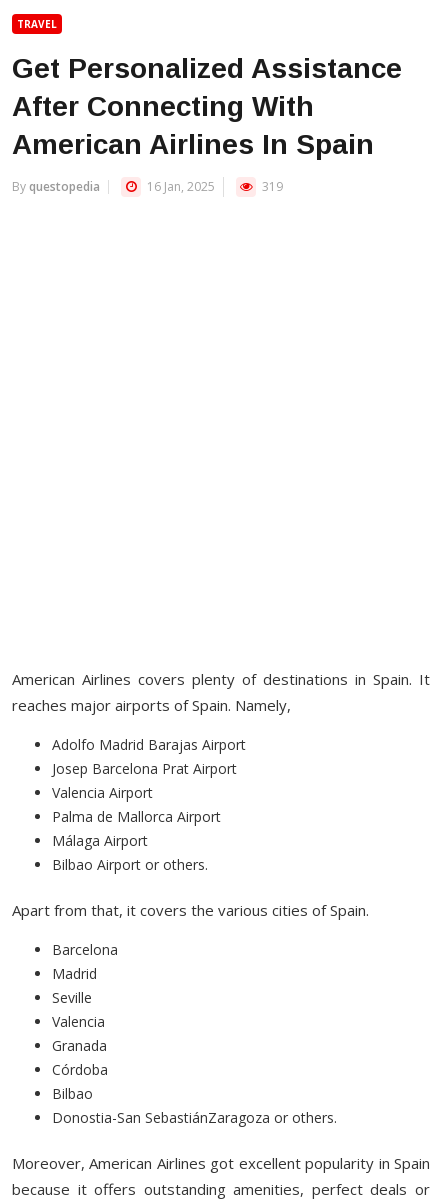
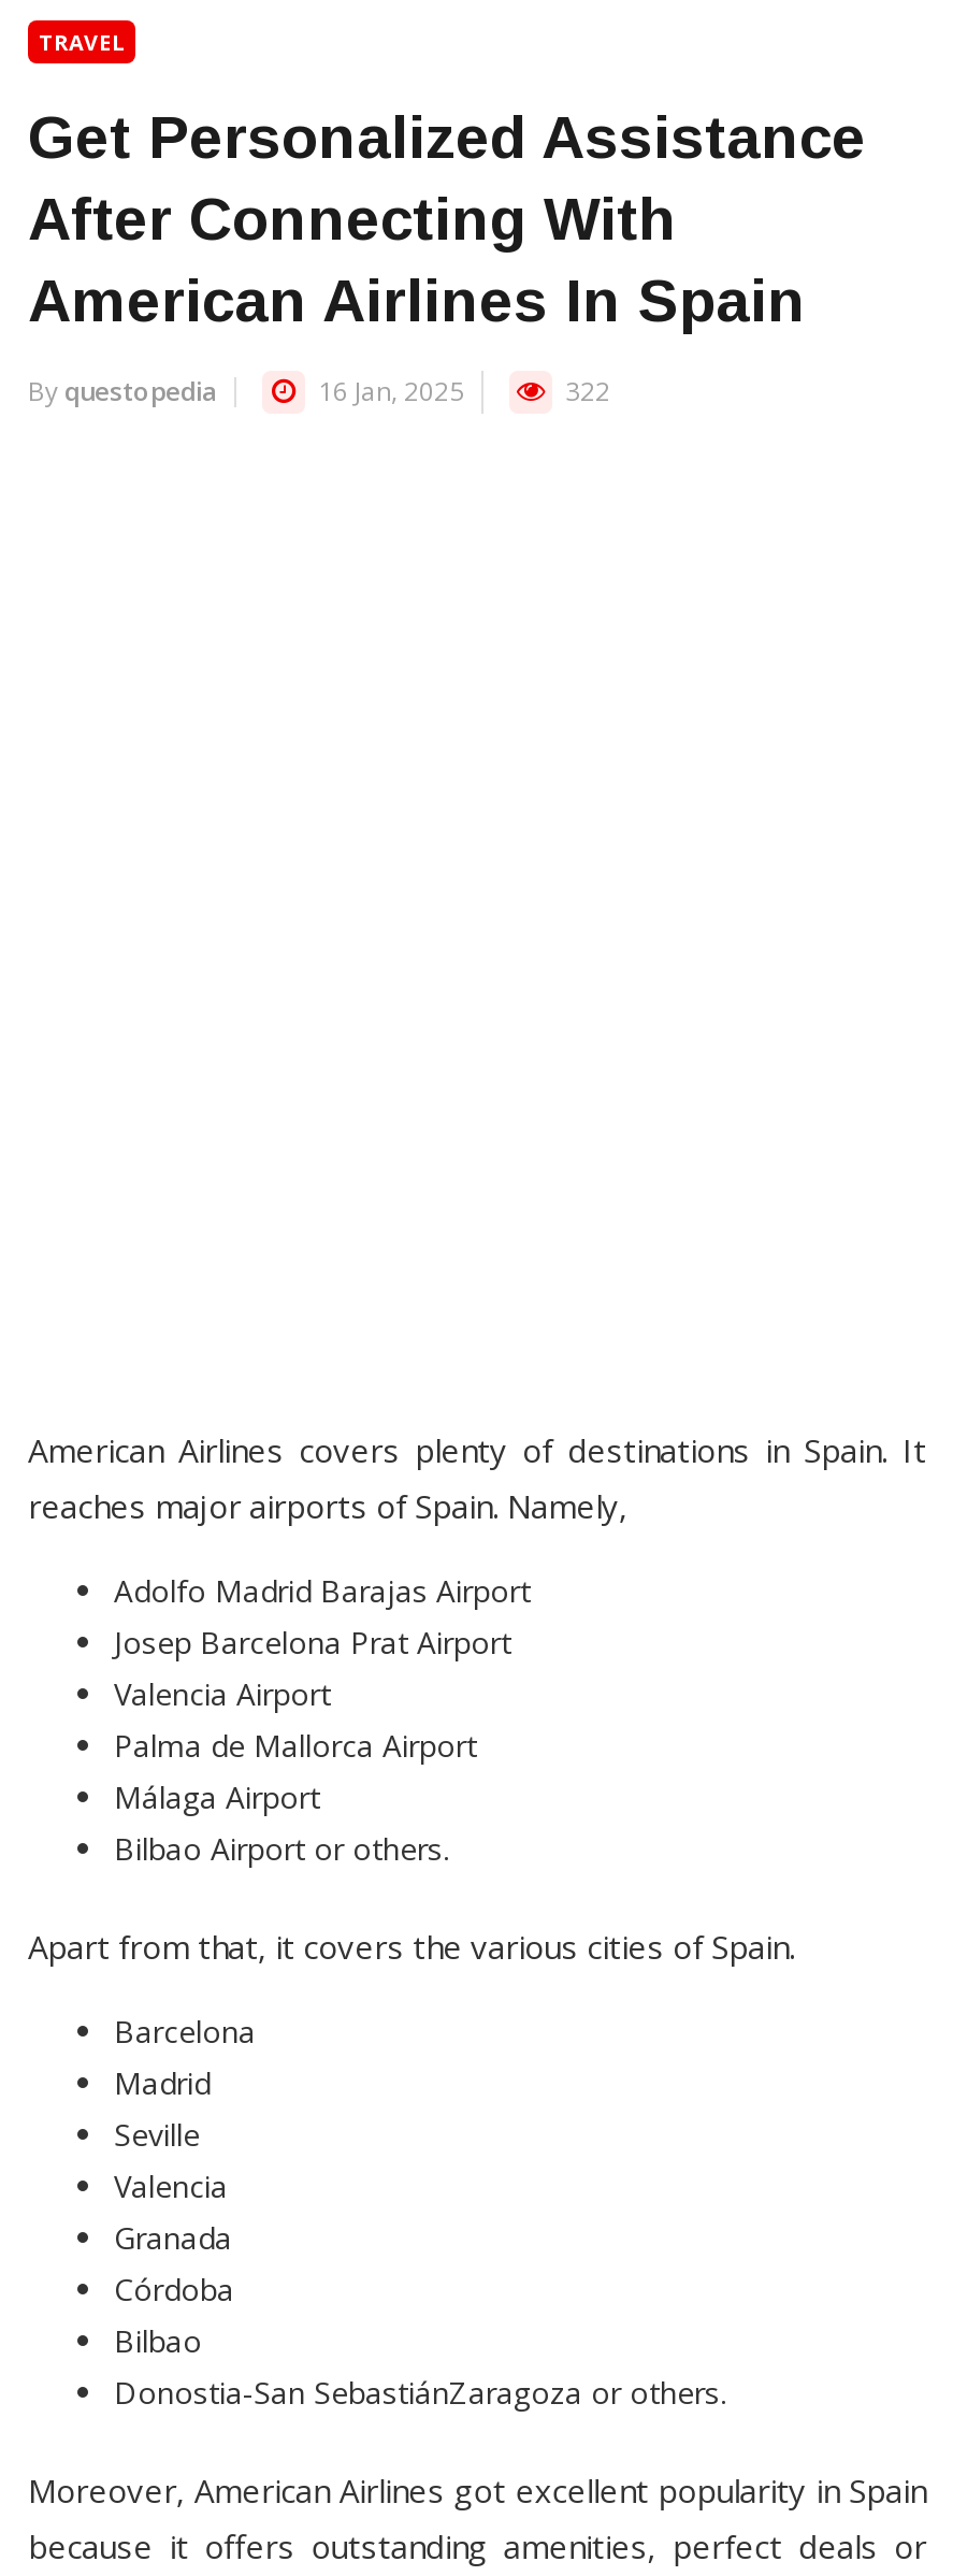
[259,178,283,195] 319 -> [559,372,610,409] 322

